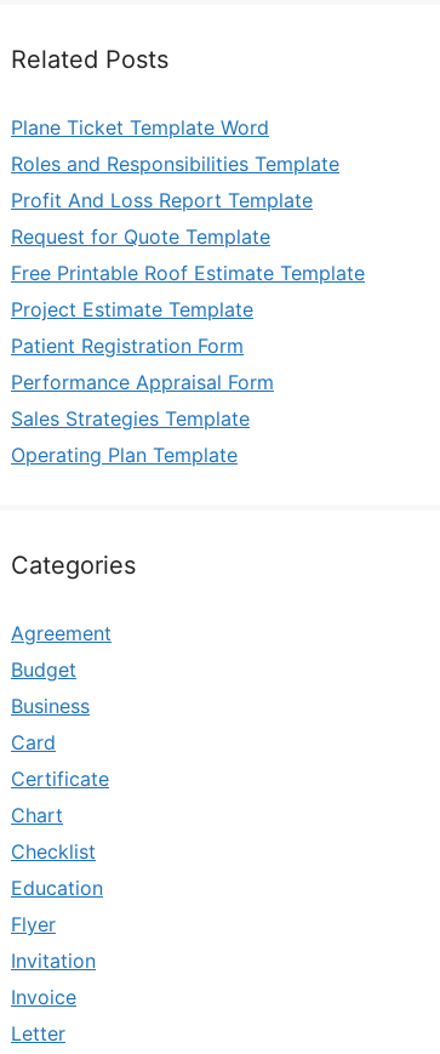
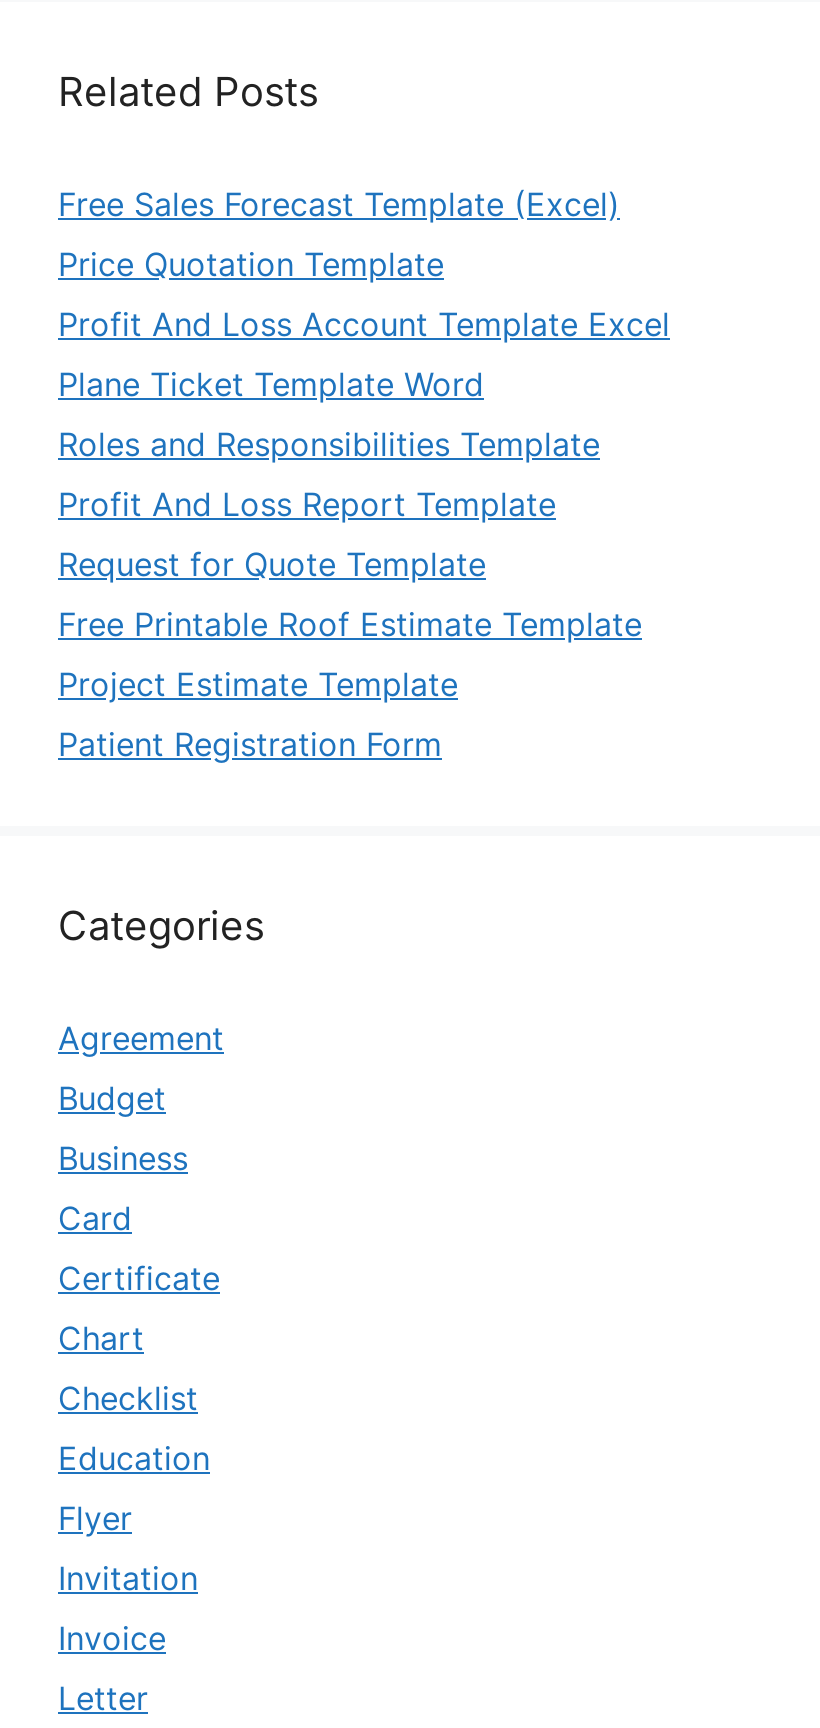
none -> [58,184,670,344] Free Sales Forecast Template (Excel) | Price Quotation Template | Profit And Loss Account Template Excel
moved [11,115,365,358] -> [58,364,642,764]: Plane Ticket Template Word | Roles and Responsibilities Template | Profit And Loss Report Template | Request for Quote Template | Free Printable Roof Estimate Template | Project Estimate Template | Patient Registration Form
[11,370,274,467] Performance Appraisal Form | Sales Strategies Template | Operating Plan Template -> none

